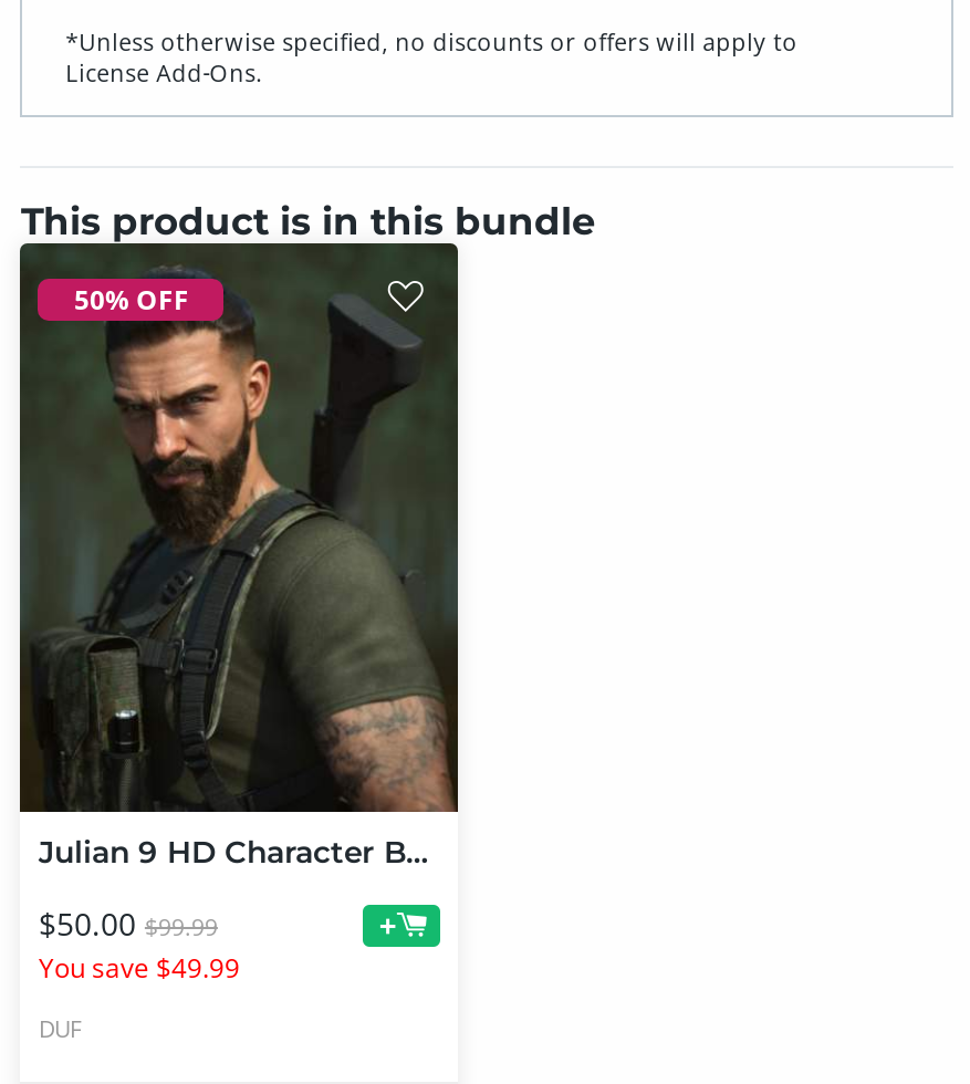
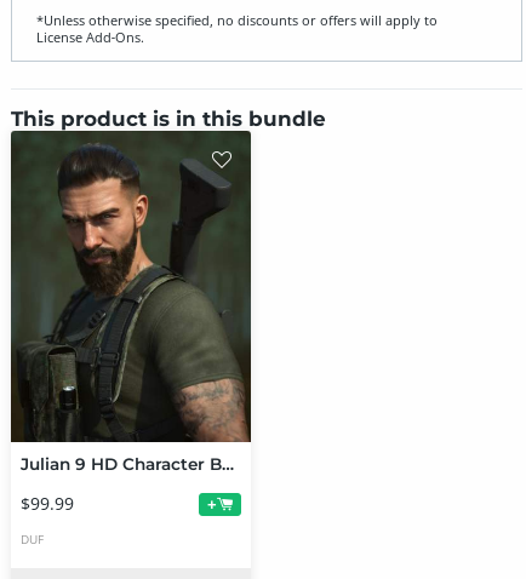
[74,281,189,319] 50% OFF -> none
[38,902,240,986] $50.00 $99.99 | You save $49.99 -> [21,491,74,514] $99.99

